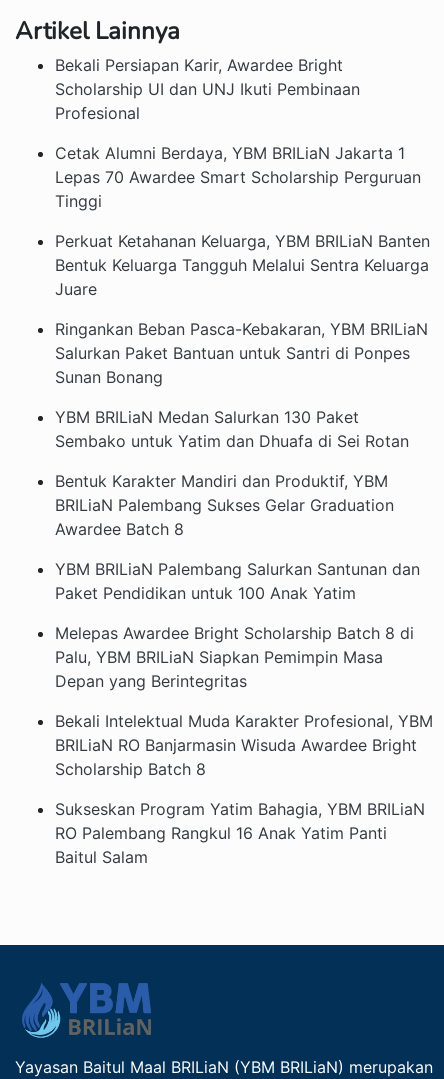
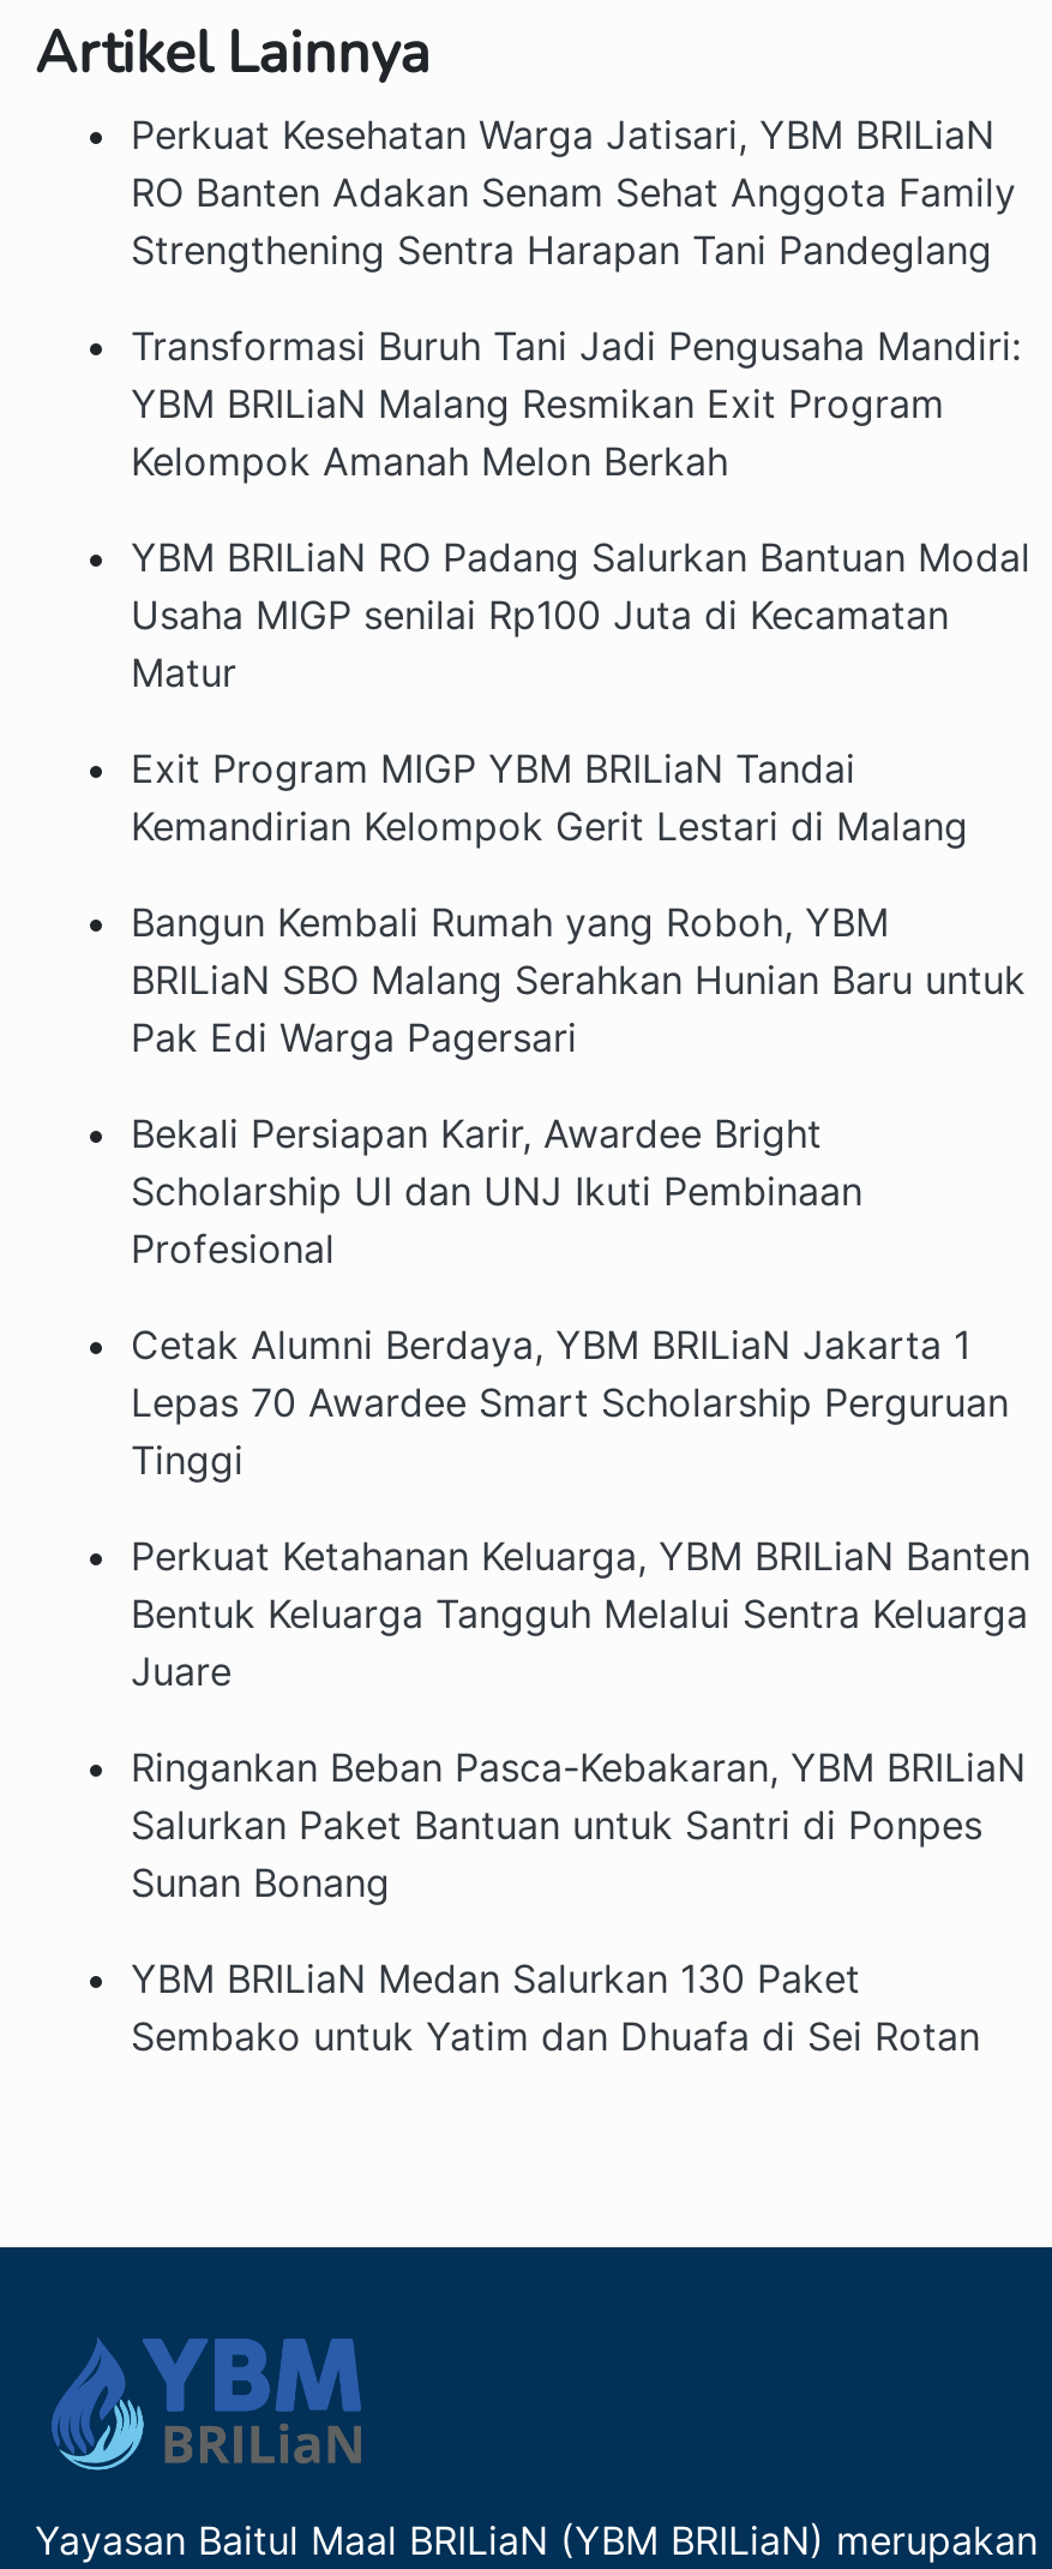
none -> [131,110,1030,1061] Perkuat Kesehatan Warga Jatisari, YBM BRILiaN | RO Banten Adakan Senam Sehat Anggota Family | Strengthening Sentra Harapan Tani Pandeglang | Transformasi Buruh Tani Jadi Pengusaha Mandiri: | YBM BRILiaN Malang Resmikan Exit Program | Kelompok Amanah Melon Berkah | YBM BRILiaN RO Padang Salurkan Bantuan Modal | Usaha MIGP senilai Rp100 Juta di Kecamatan | Matur | Exit Program MIGP YBM BRILiaN Tandai | Kemandirian Kelompok Gerit Lestari di Malang | Bangun Kembali Rumah yang Roboh, YBM | BRILiaN SBO Malang Serahkan Hunian Baru untuk | Pak Edi Warga Pagersari
moved [55,55,430,451] -> [131,1109,1030,2060]: Bekali Persiapan Karir, Awardee Bright | Scholarship UI dan UNJ Ikuti Pembinaan | Profesional | ... | YBM BRILiaN Medan Salurkan 130 Paket | Sembako untuk Yatim dan Dhuafa di Sei Rotan
[55,471,433,867] Bentuk Karakter Mandiri dan Produktif, YBM | BRILiaN Palembang Sukses Gelar Graduation | Awardee Batch 8 | YBM BRILiaN Palembang Salurkan Santunan dan | Paket Pendidikan untuk 100 Anak Yatim | Melepas Awardee Bright Scholarship Batch 8 di | Palu, YBM BRILiaN Siapkan Pemimpin Masa | Depan yang Berintegritas | Bekali Intelektual Muda Karakter Profesional, YBM | BRILiaN RO Banjarmasin Wisuda Awardee Bright | Scholarship Batch 8 | Sukseskan Program Yatim Bahagia, YBM BRILiaN | RO Palembang Rangkul 16 Anak Yatim Panti | Baitul Salam -> none

